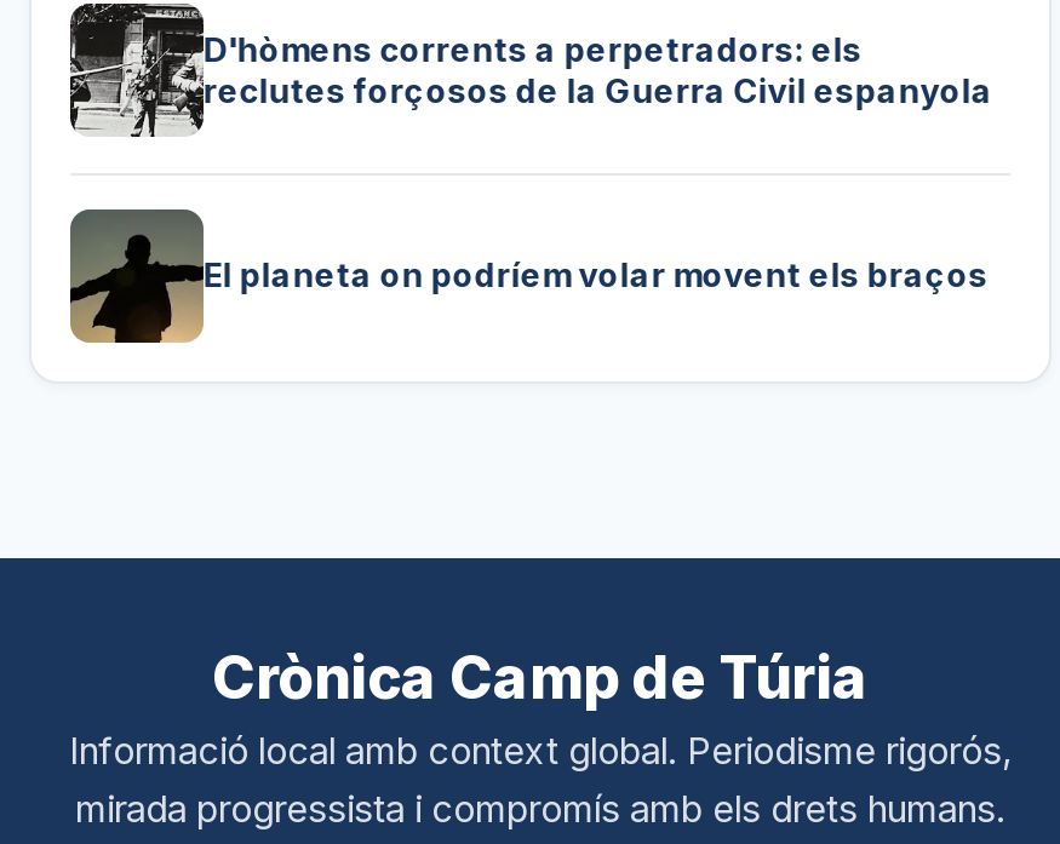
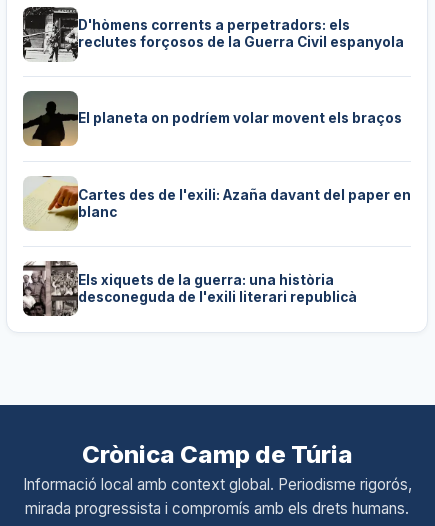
none -> [22,261,357,317] [image] | Els xiquets de la guerra: una història | desconeguda de l'exili literari republicà
none -> [23,176,411,231] [image] | Cartes des de l'exili: Azaña davant del paper en | blanc

